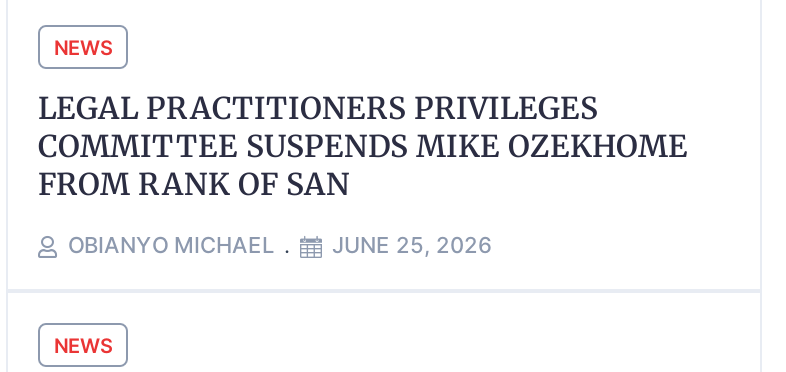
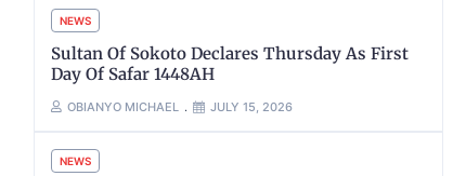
[38,89,688,203] LEGAL PRACTITIONERS PRIVILEGES | COMMITTEE SUSPENDS MIKE OZEKHOME | FROM RANK OF SAN -> [51,43,409,84] Sultan Of Sokoto Declares Thursday As First | Day Of Safar 1448AH
[332,231,492,259] JUNE 25, 2026 -> [210,99,293,114] JULY 15, 2026

